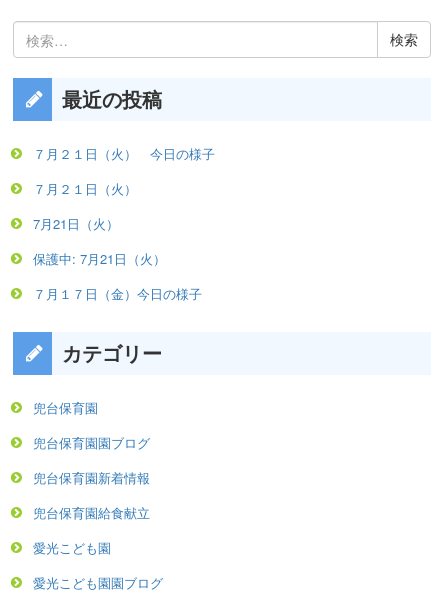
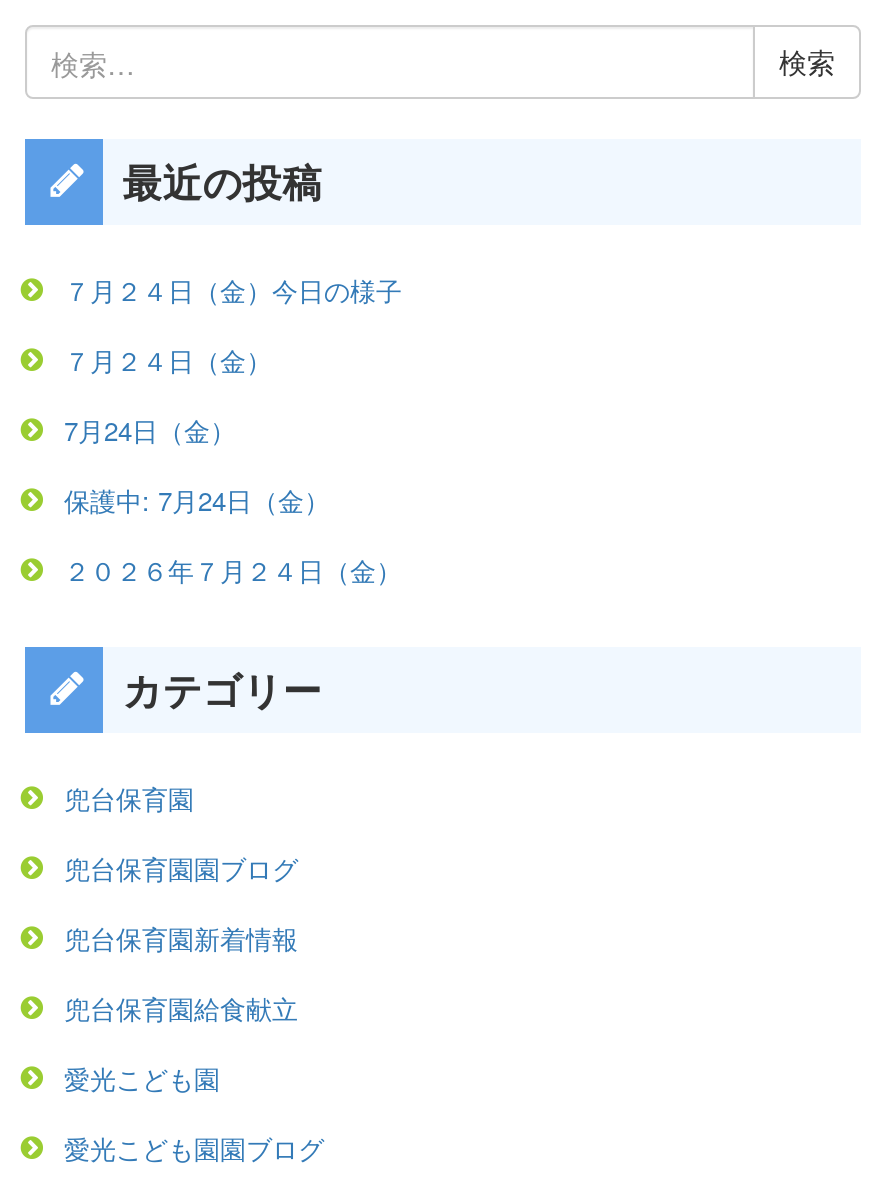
[32,144,214,163] ７月２１日（火） 今日の様子 -> [64,272,402,310] ７月２４日（金）今日の様子
[32,179,136,198] ７月２１日（火） -> [64,342,272,380] ７月２４日（金）
[32,214,118,233] 7月21日（火） -> [64,412,236,450] 7月24日（金）
[32,249,165,268] 保護中: 7月21日（火） -> [64,482,330,520] 保護中: 7月24日（金）
[32,284,201,303] ７月１７日（金）今日の様子 -> [64,552,402,590] ２０２６年７月２４日（金）

